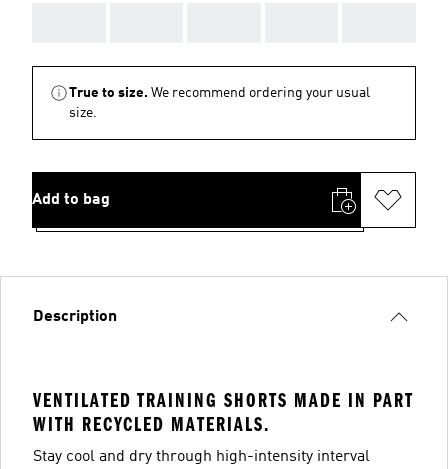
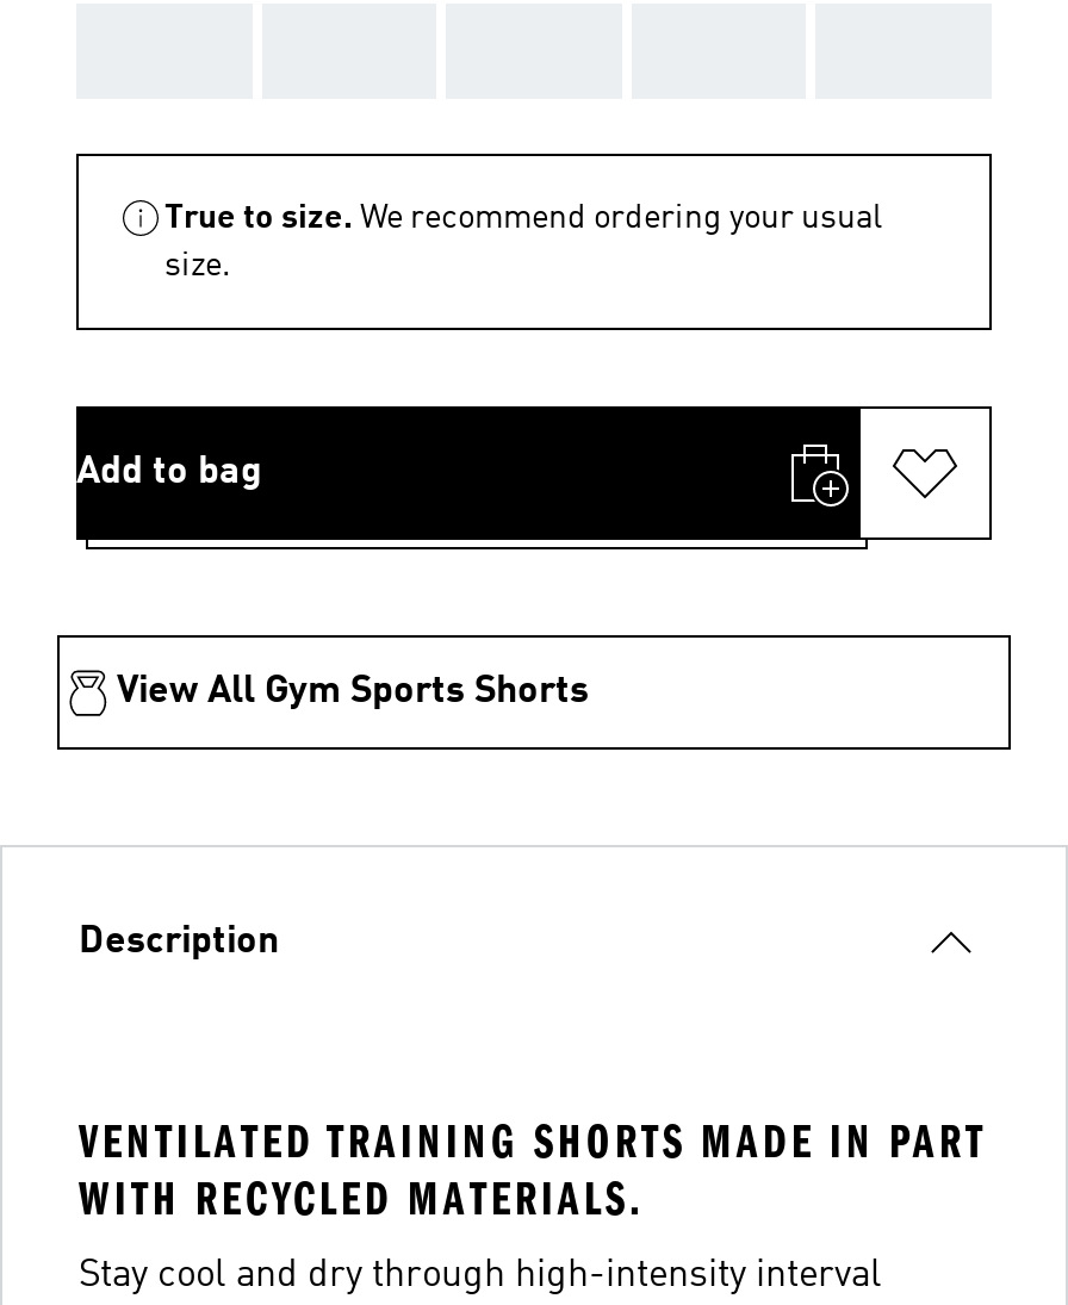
none -> [117,673,589,711] View All Gym Sports Shorts

